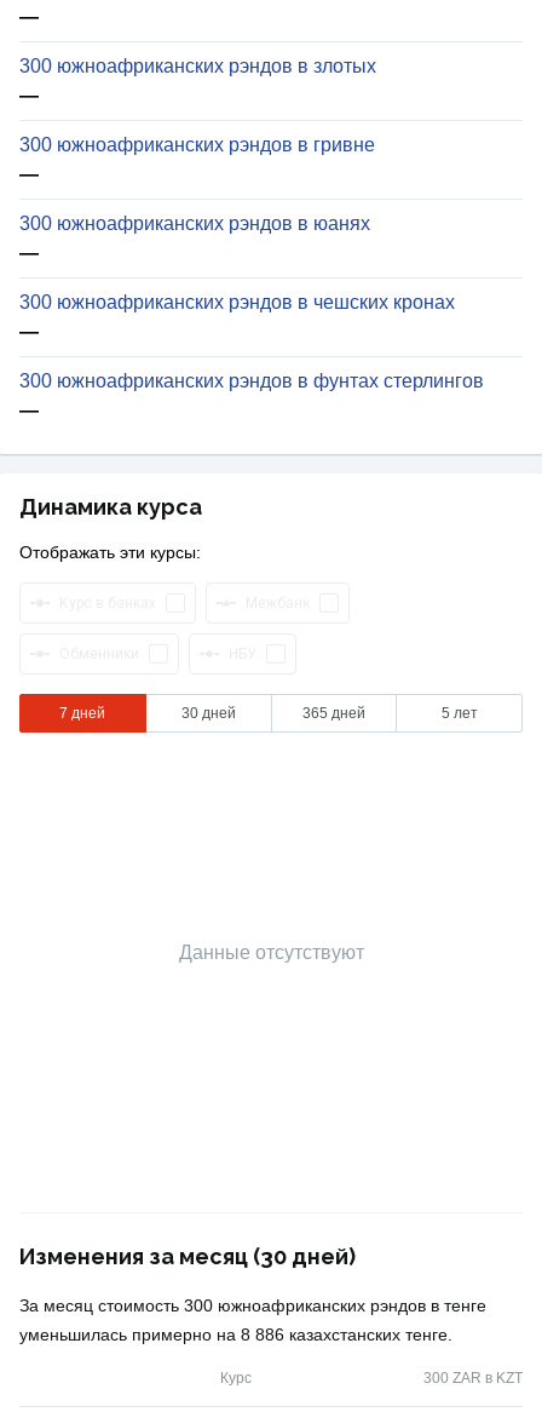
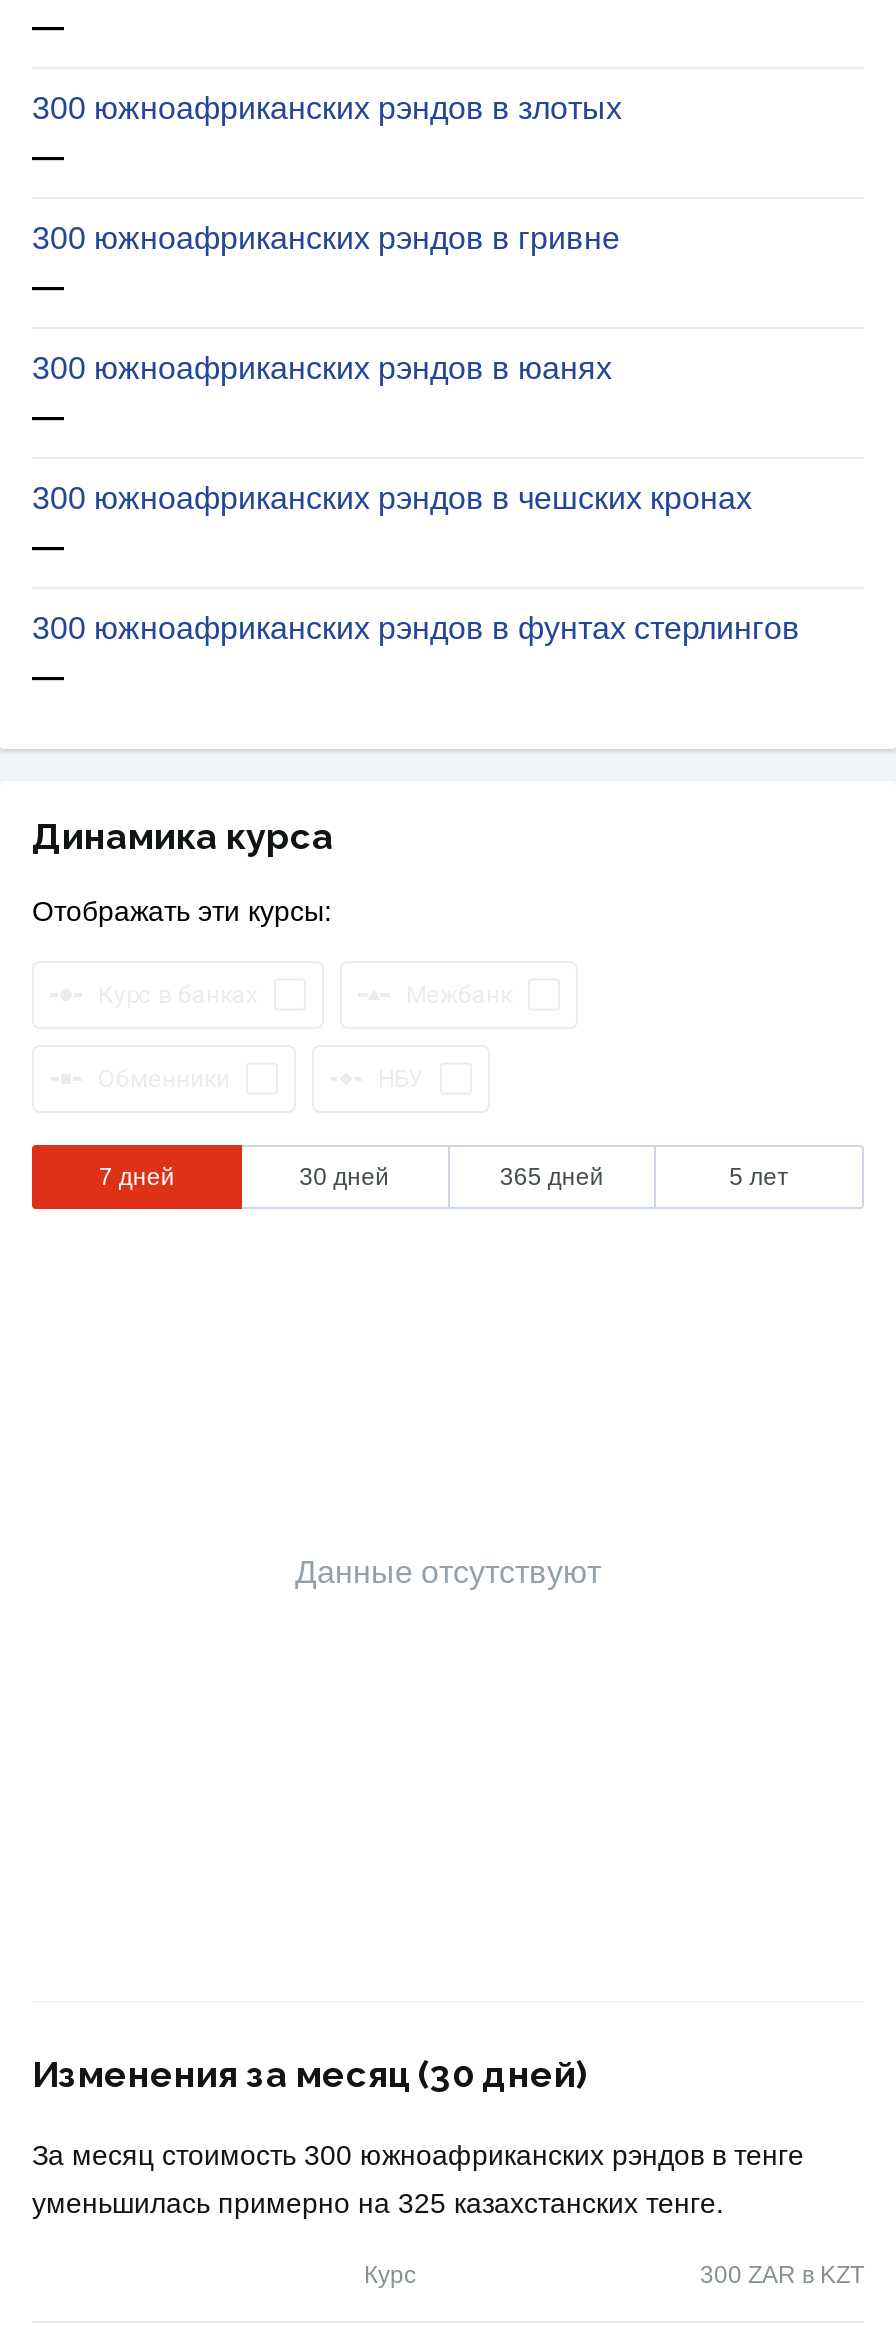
[19,1325,452,1344] уменьшилась примерно на 8 886 казахстанских тенге. -> [32,2187,724,2219] уменьшилась примерно на 325 казахстанских тенге.

